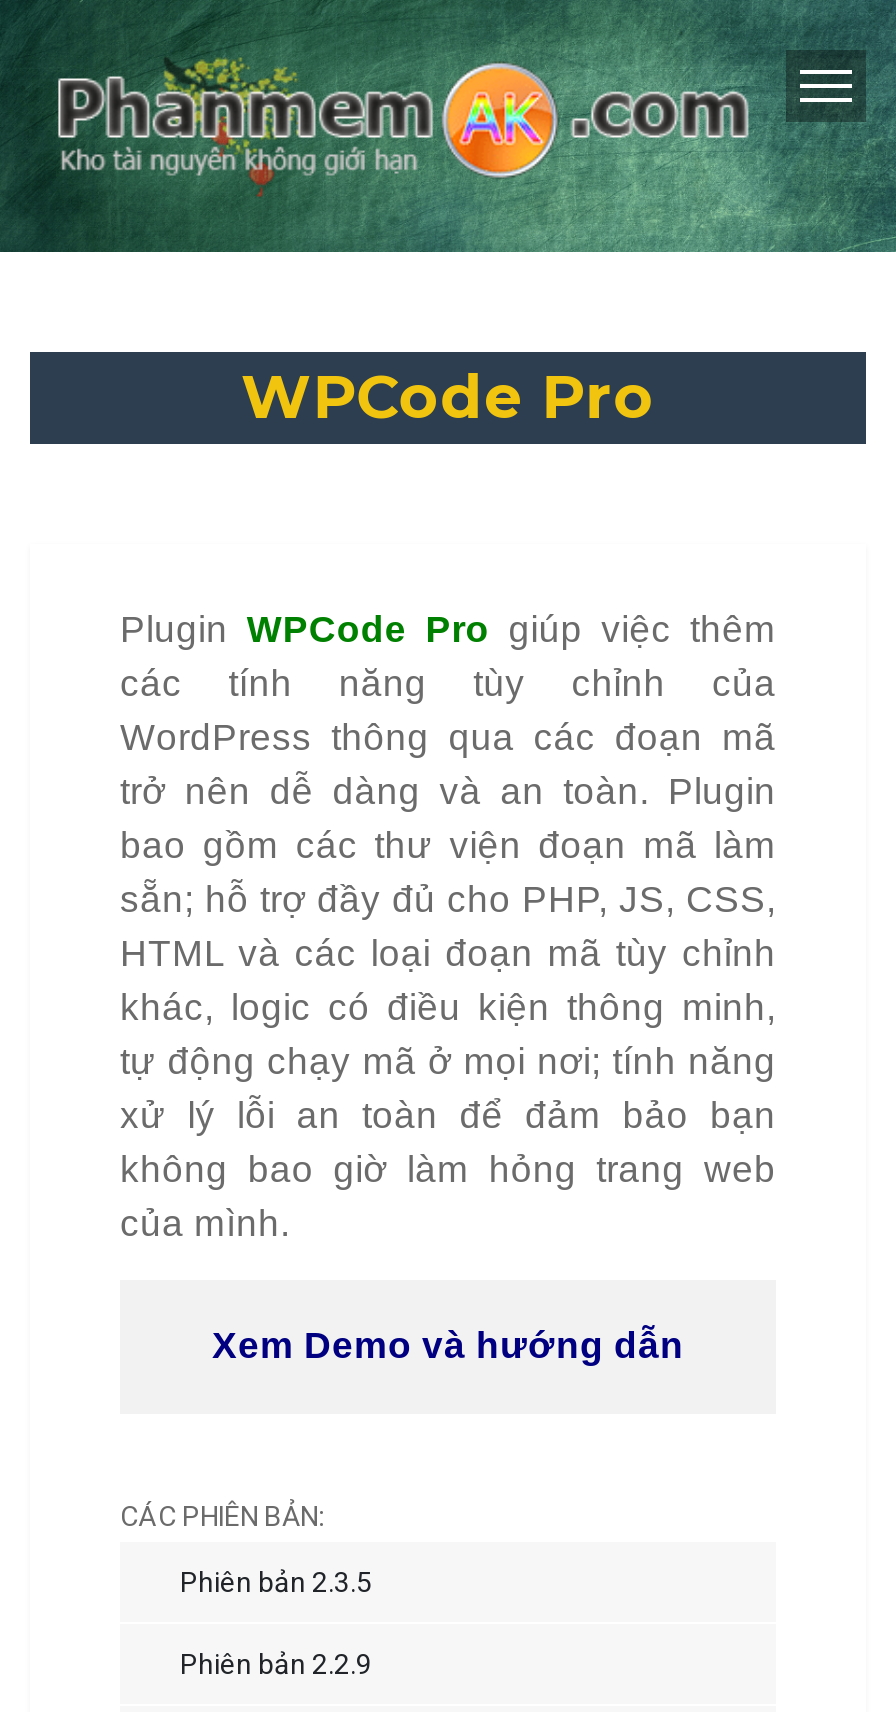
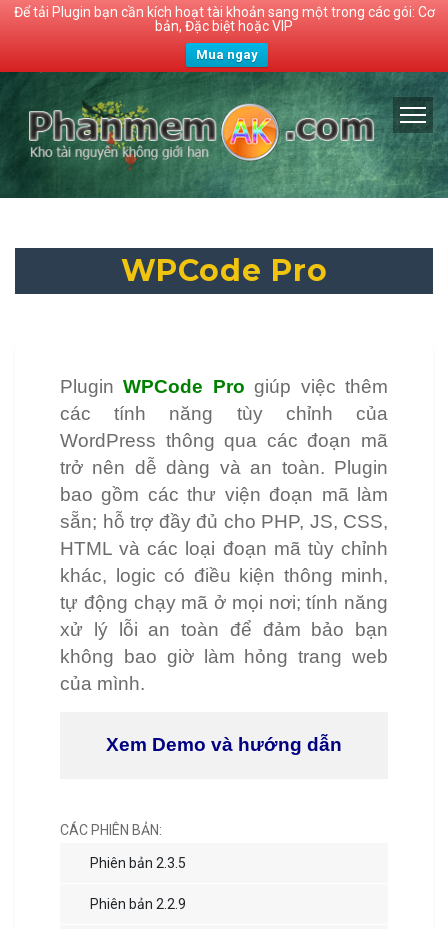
none -> [13,4,434,62] Để tải Plugin bạn cần kích hoạt tài khoản sang một trong các gói: Cơ | bản, Đặc biệt hoặc VIP | Mua ngay

